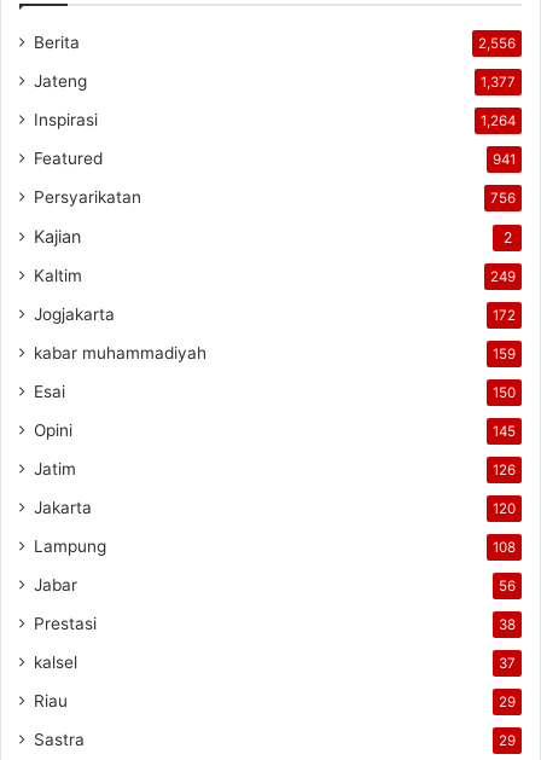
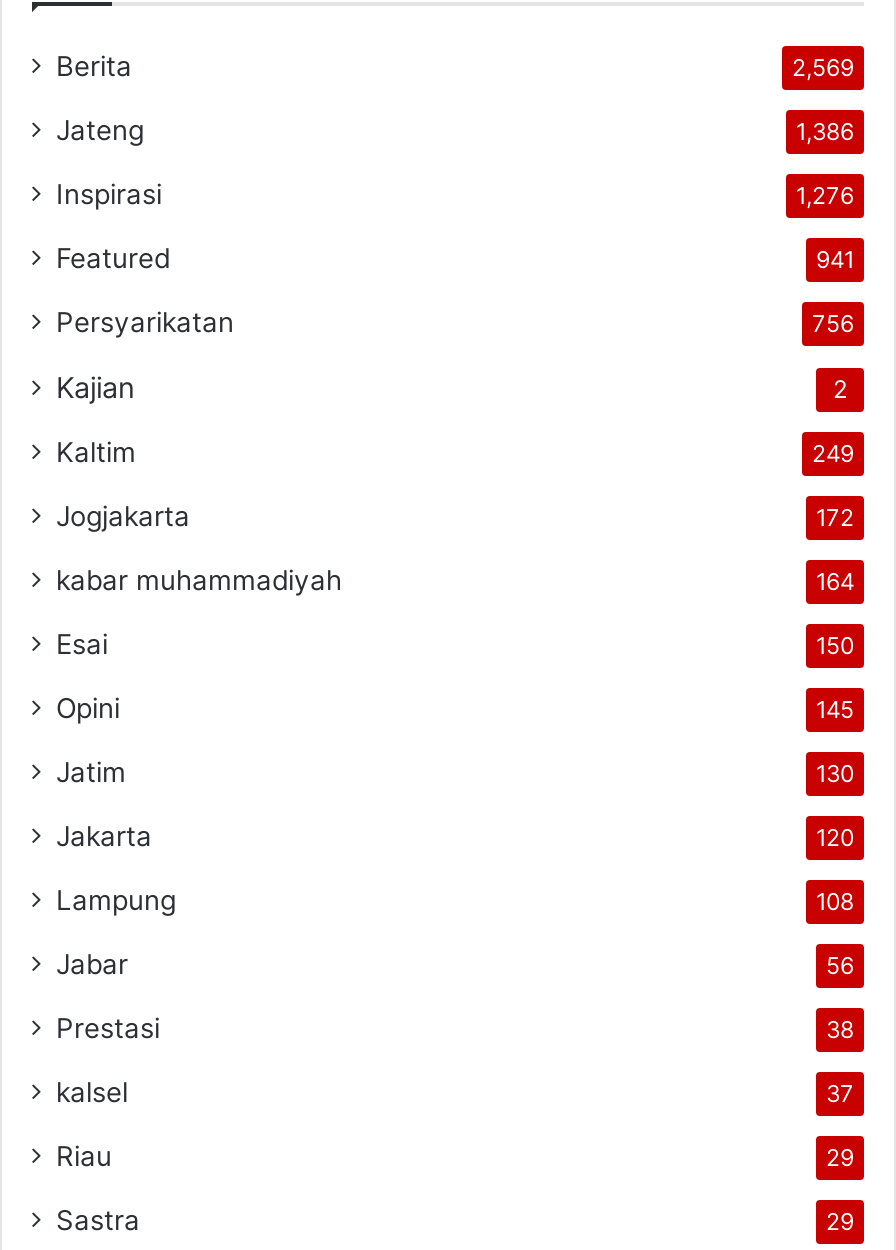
[478,35,516,52] 2,556 -> [792,54,854,82] 2,569
[481,74,516,91] 1,377 -> [796,118,854,146] 1,386
[481,112,516,129] 1,264 -> [796,182,854,210] 1,276
[493,346,516,362] 159 -> [816,568,854,596] 164
[493,462,516,478] 126 -> [816,760,854,788] 130

